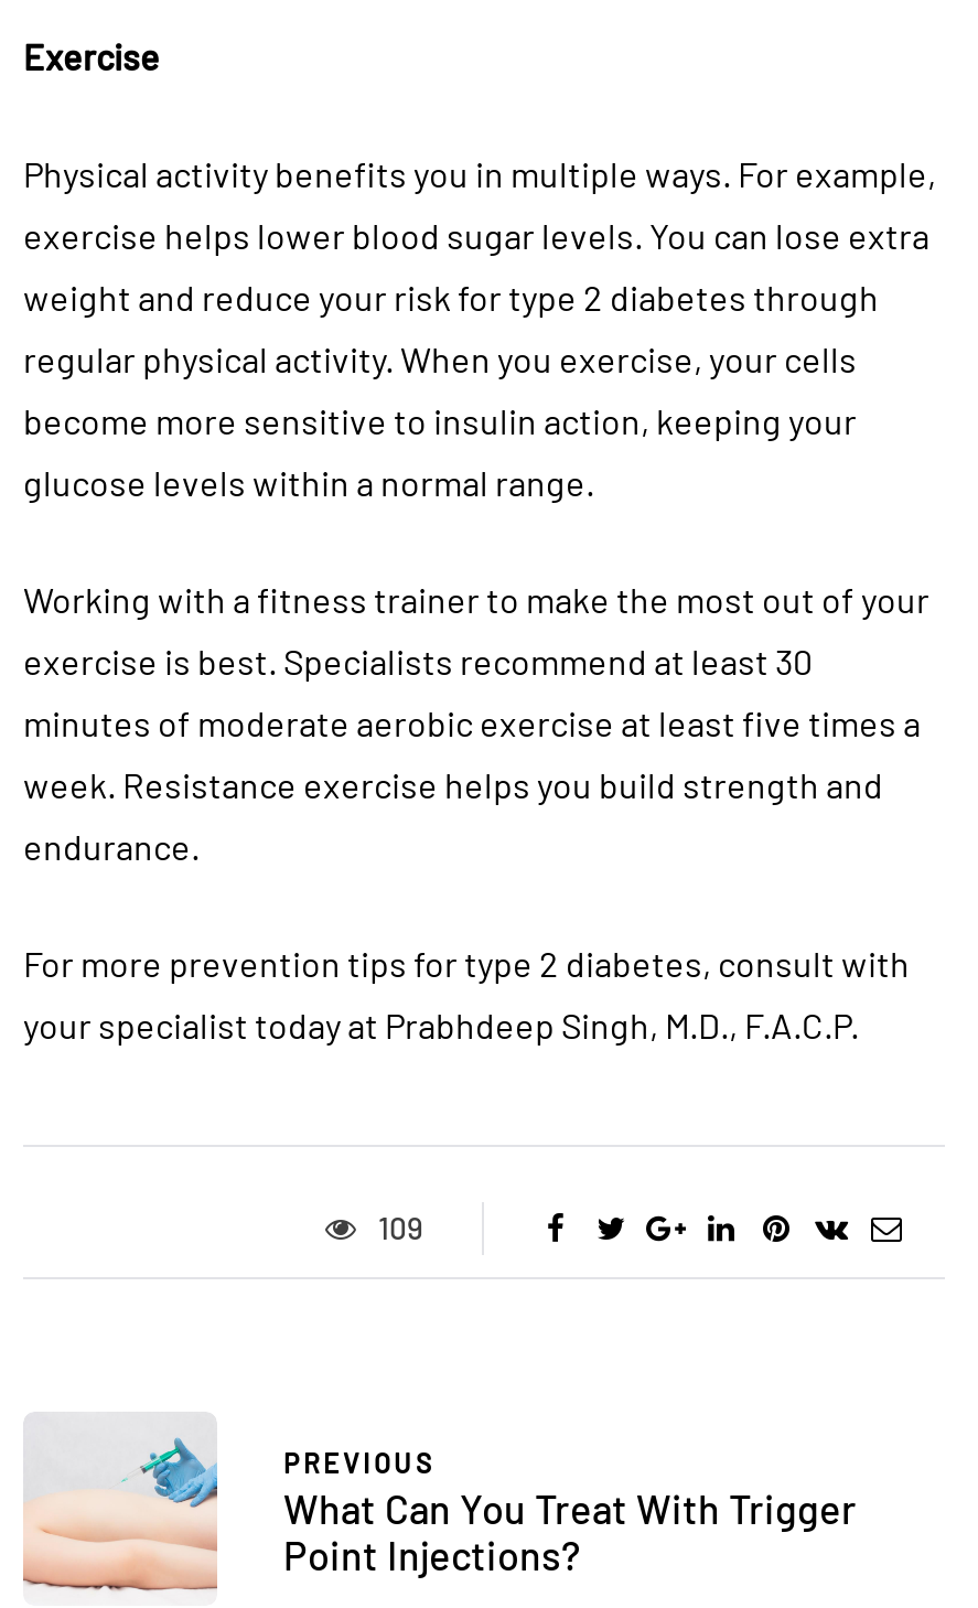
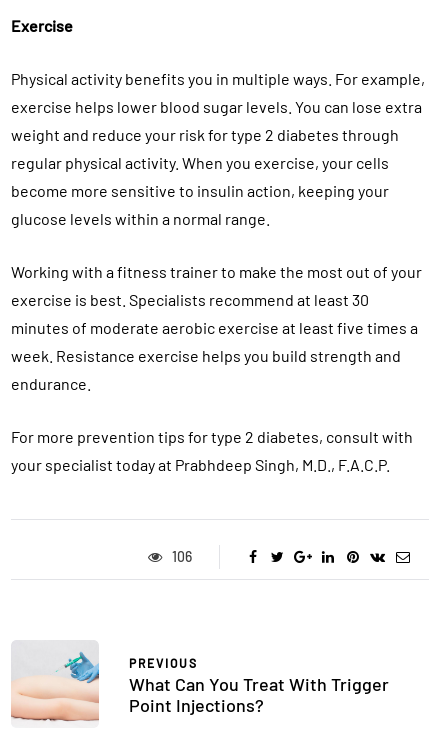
[378,1209,422,1247] 109 -> [172,548,192,565] 106

